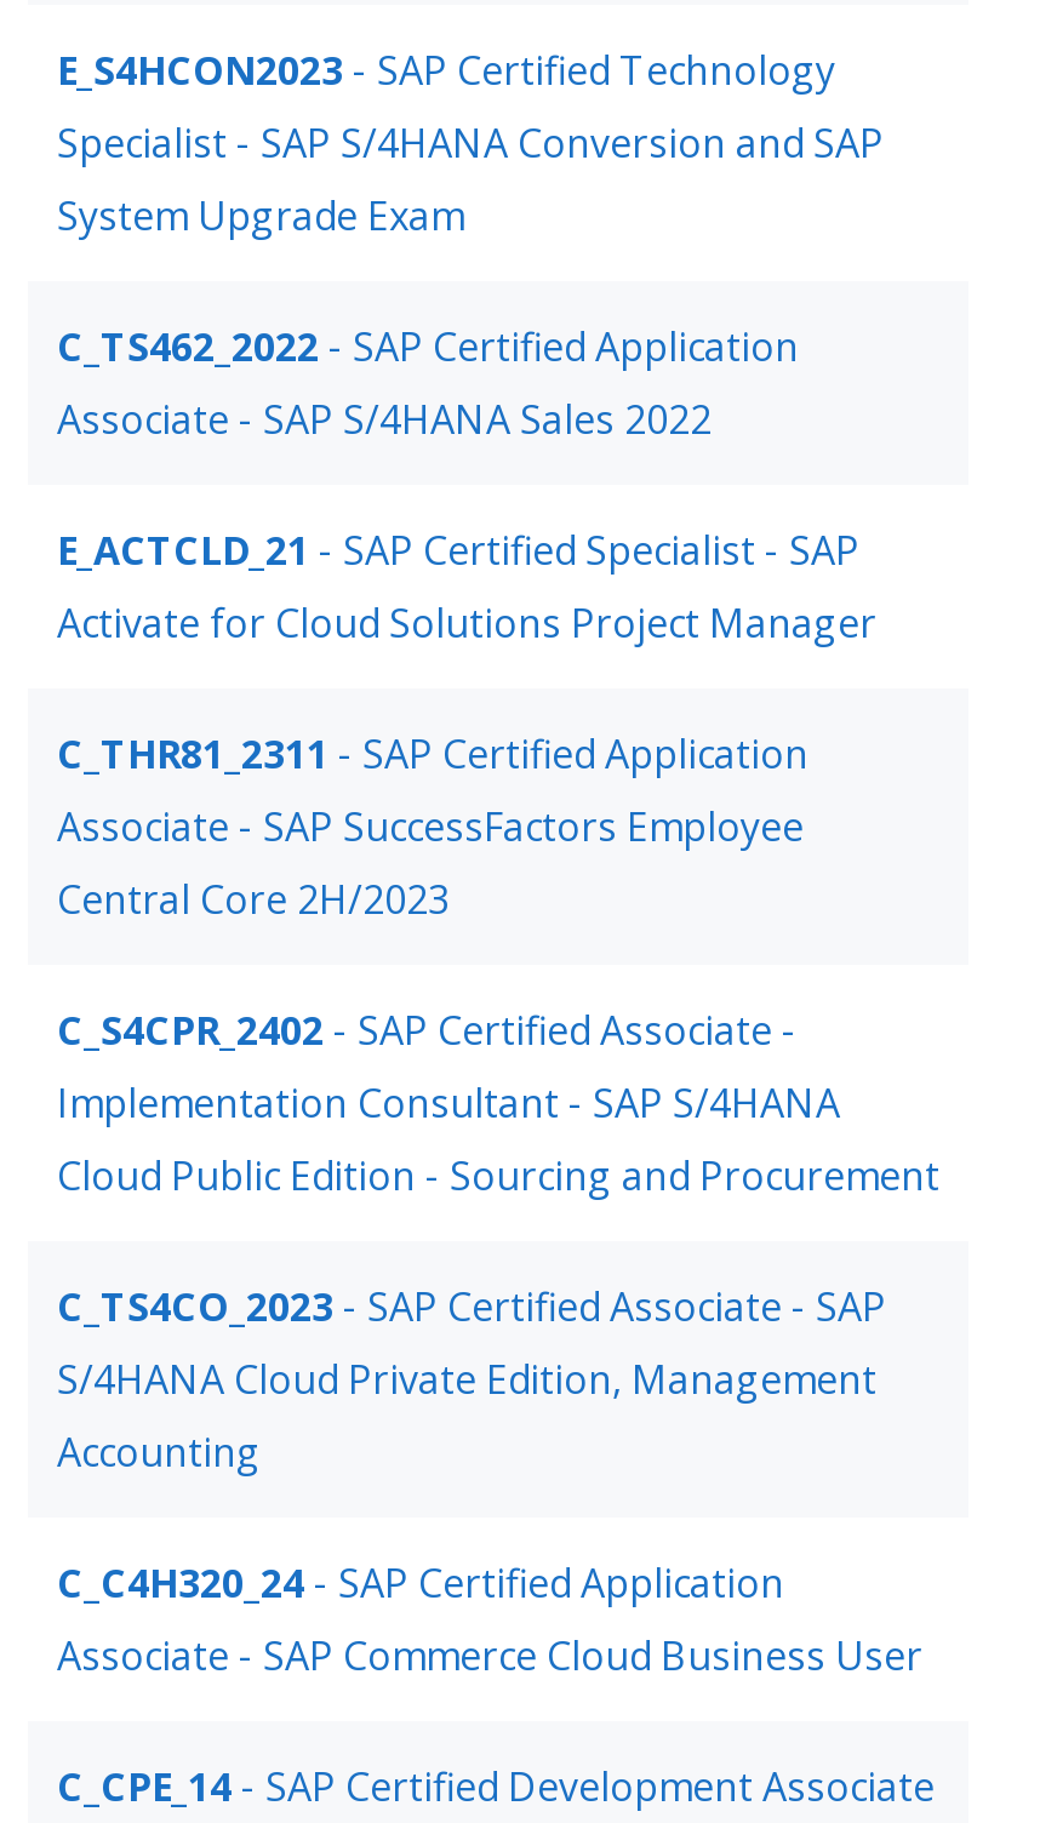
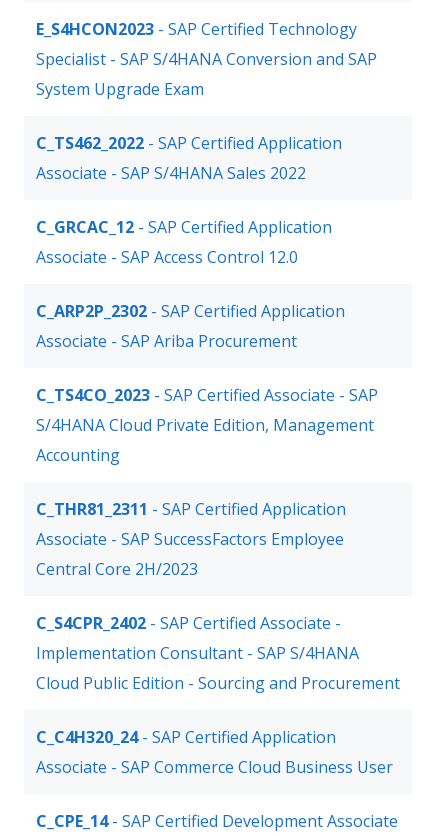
[57,524,876,650] E_ACTCLD_21 - SAP Certified Specialist - SAP | Activate for Cloud Solutions Project Manager -> [36,216,345,352] C_GRCAC_12 - SAP Certified Application | Associate - SAP Access Control 12.0 | C_ARP2P_2302 - SAP Certified Application | Associate - SAP Ariba Procurement
moved [57,727,939,1202] -> [36,498,400,694]: C_THR81_2311 - SAP Certified Application | Associate - SAP SuccessFactors Employee | Central Core 2H/2023 | C_S4CPR_2402 - SAP Certified Associate - | Implementation Consultant - SAP S/4HANA | Cloud Public Edition - Sourcing and Procurement
moved [57,1280,886,1479] -> [36,384,378,466]: C_TS4CO_2023 - SAP Certified Associate - SAP | S/4HANA Cloud Private Edition, Management | Accounting

